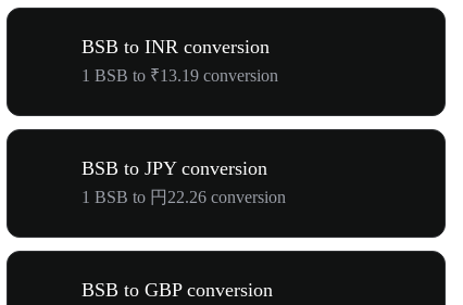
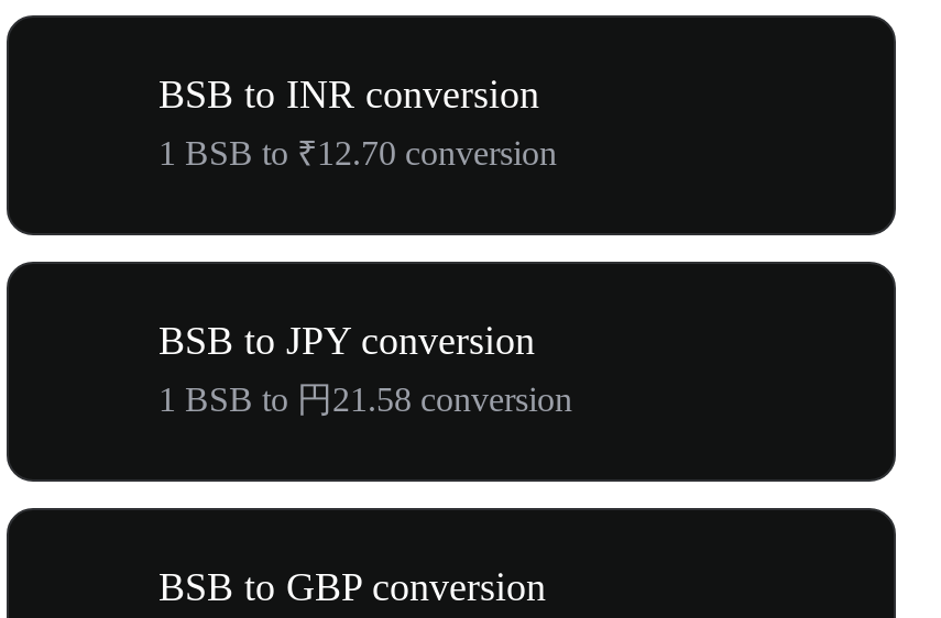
[82,66,278,85] 1 BSB to ₹13.19 conversion -> [158,134,557,172] 1 BSB to ₹12.70 conversion
[82,188,286,206] 1 BSB to 円22.26 conversion -> [158,380,572,418] 1 BSB to 円21.58 conversion

